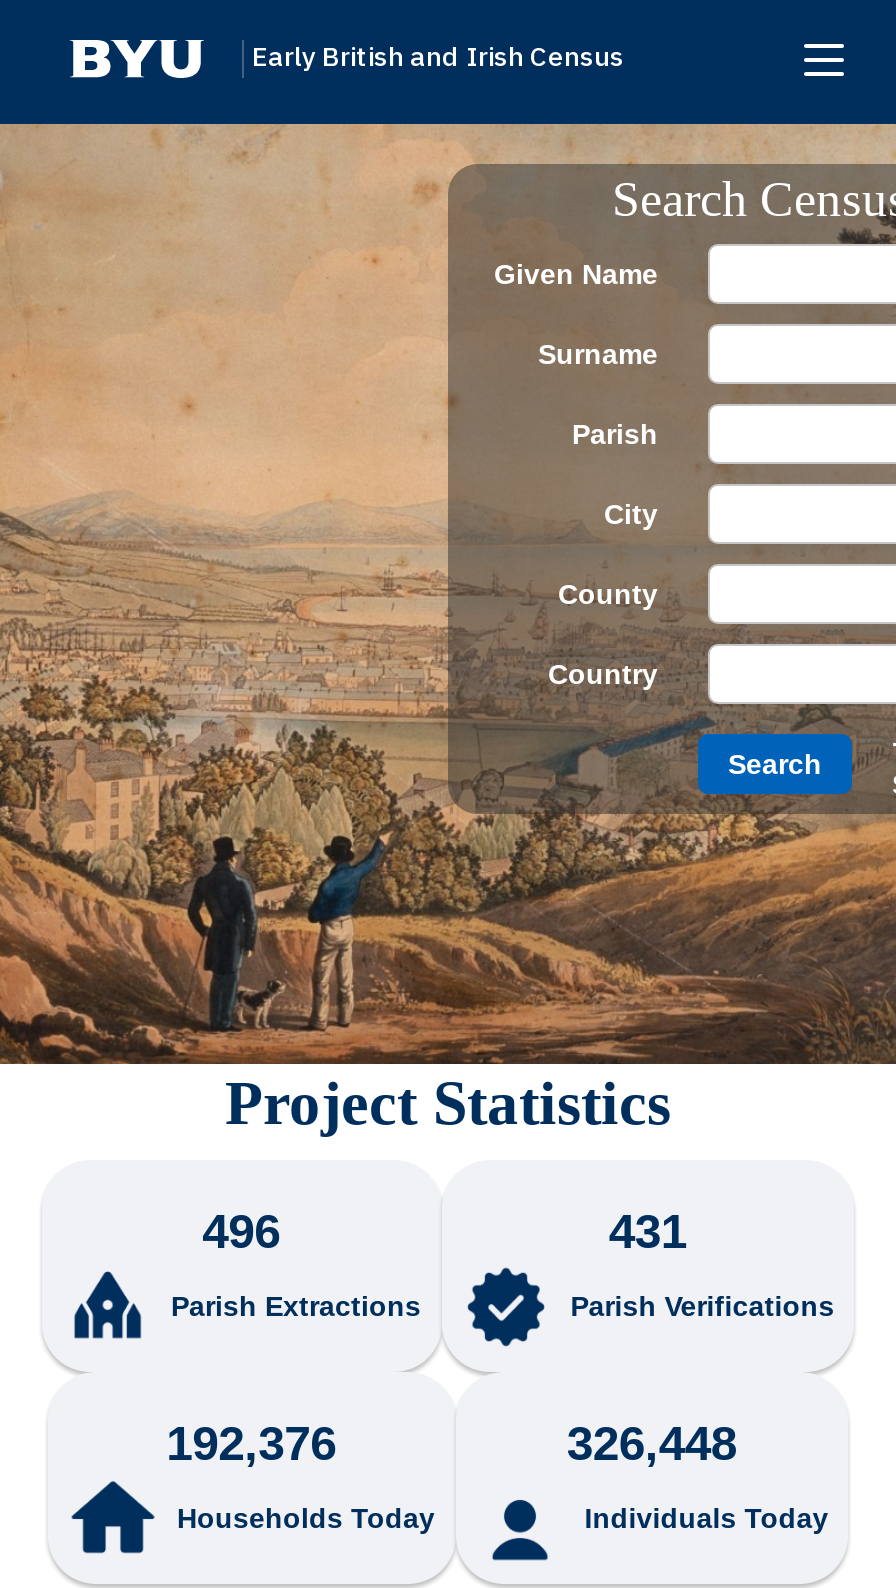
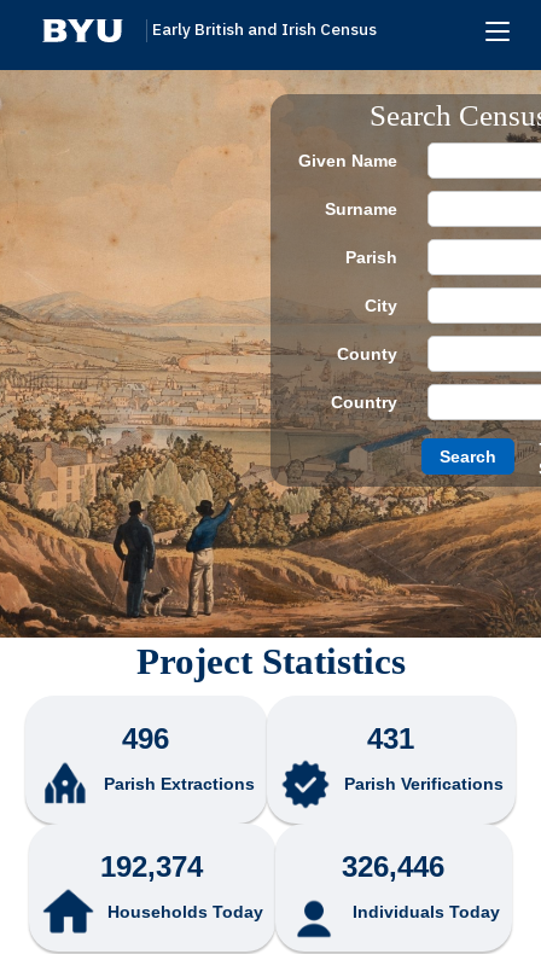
[166,1416,336,1470] 192,376 -> [100,850,203,883] 192,374
[567,1416,737,1470] 326,448 -> [342,850,445,883] 326,446

